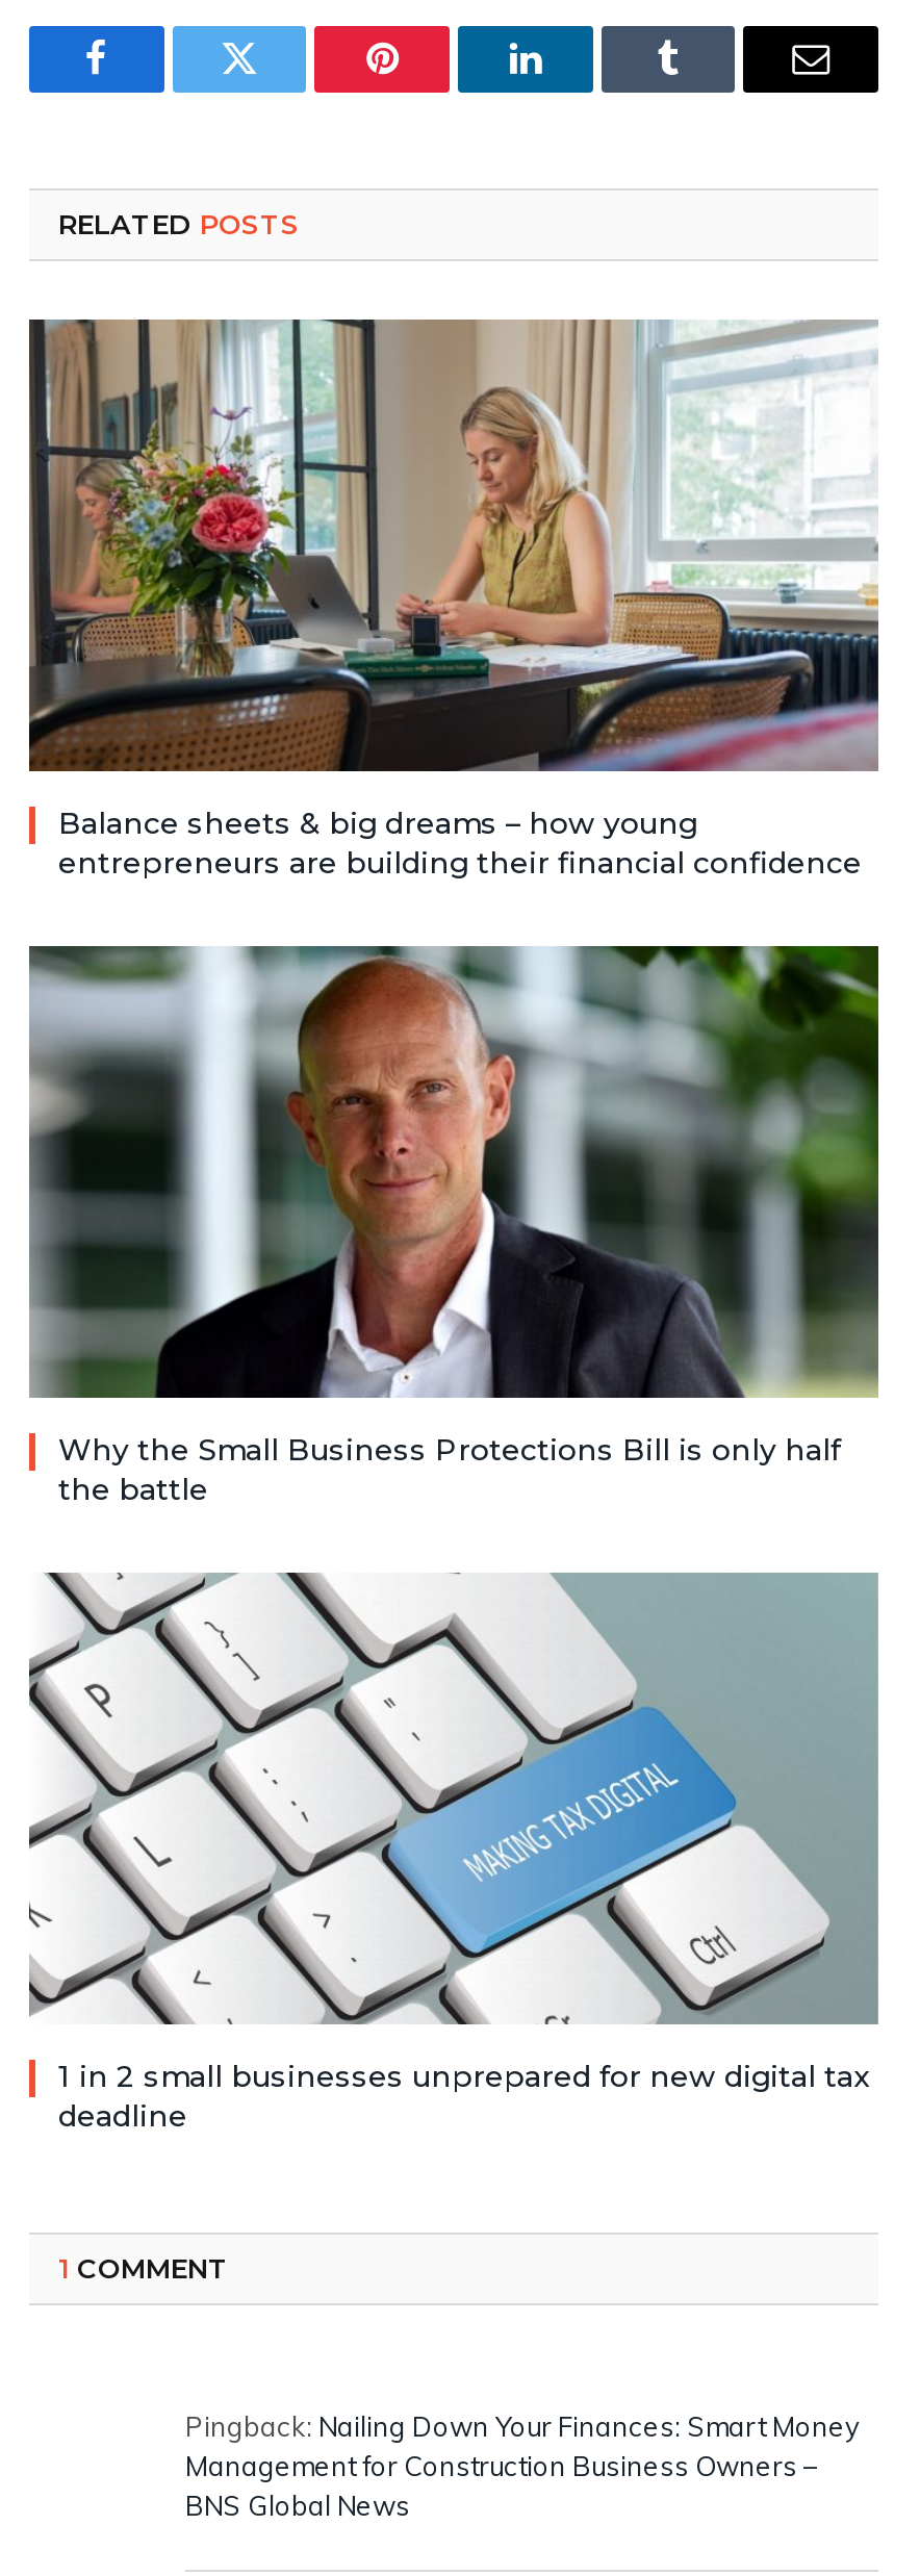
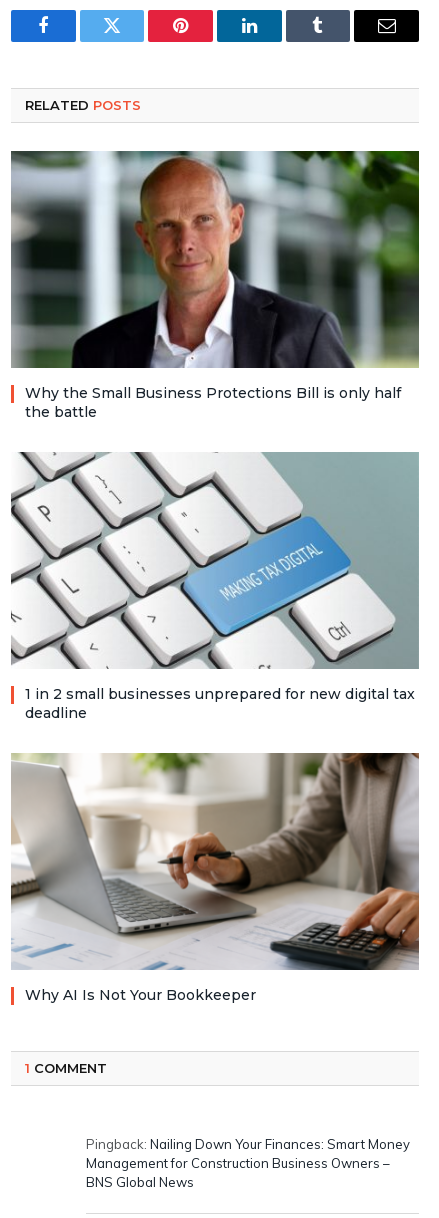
[29,317,880,882] [image] | Balance sheets & big dreams – how young | entrepreneurs are building their financial confidence -> none
moved [27,942,880,2135] -> [10,149,420,722]: [image] | Why the Small Business Protections Bill is only half | the battle | 1 in 2 small businesses unprepared for new digital tax | deadline
none -> [10,752,420,1004] [image] | Why AI Is Not Your Bookkeeper

